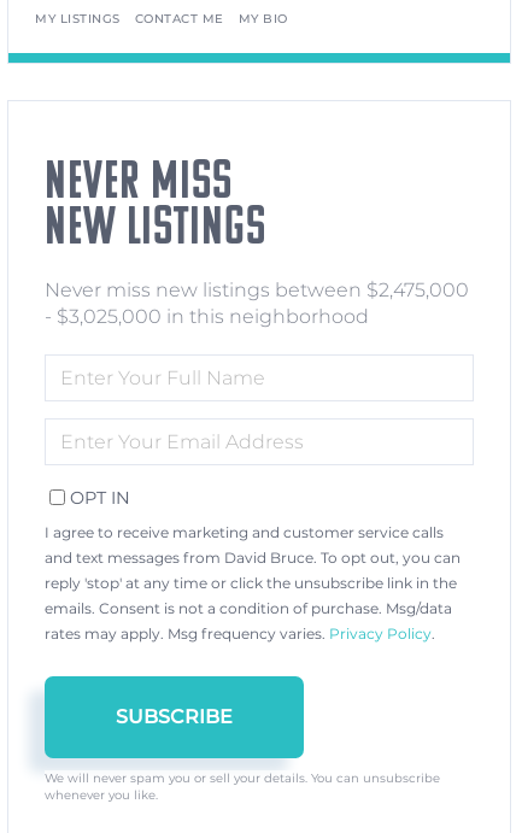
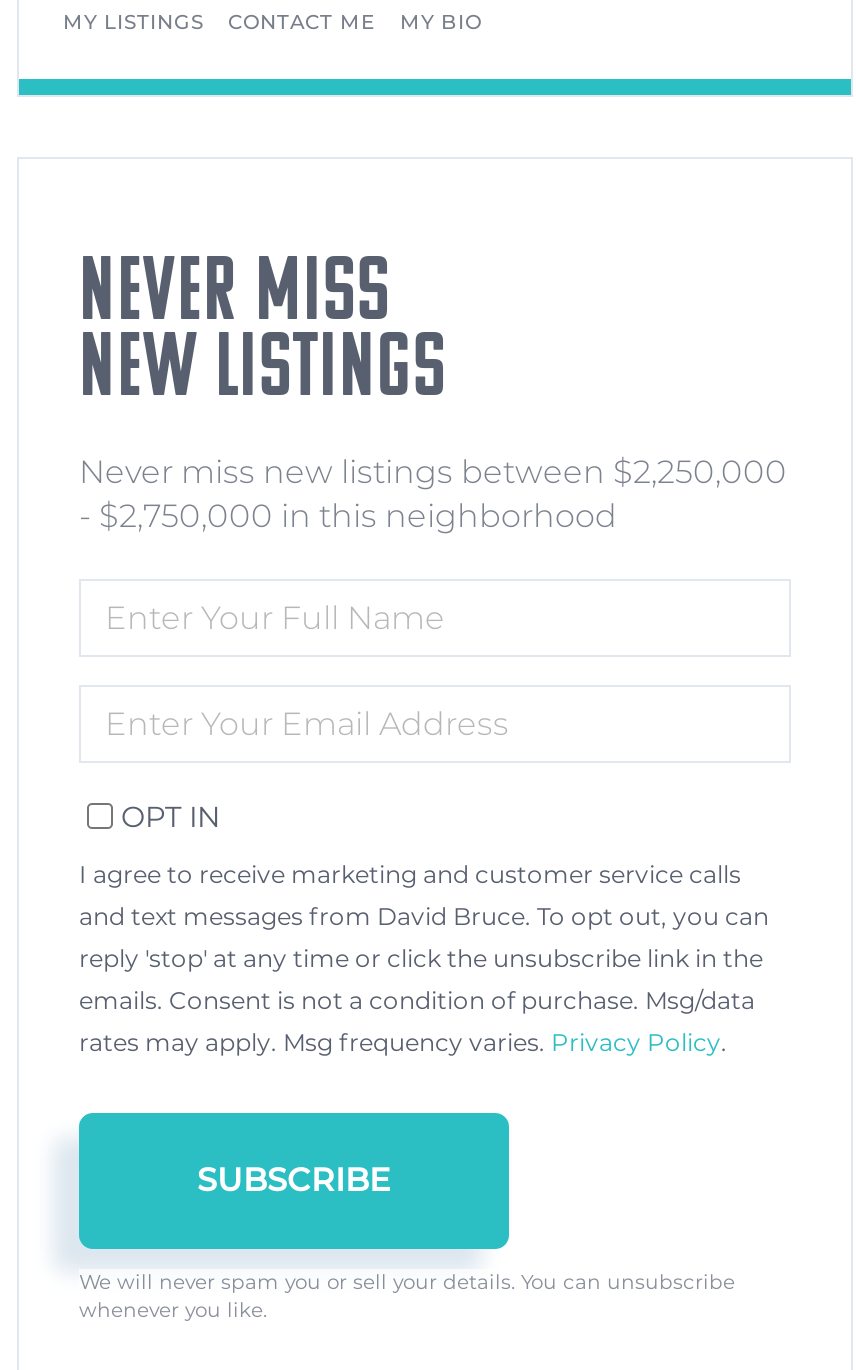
[45,278,469,301] Never miss new listings between $2,475,000 -> [79,453,787,491] Never miss new listings between $2,250,000
[45,305,369,328] - $3,025,000 in this neighborhood -> [79,497,617,535] - $2,750,000 in this neighborhood

